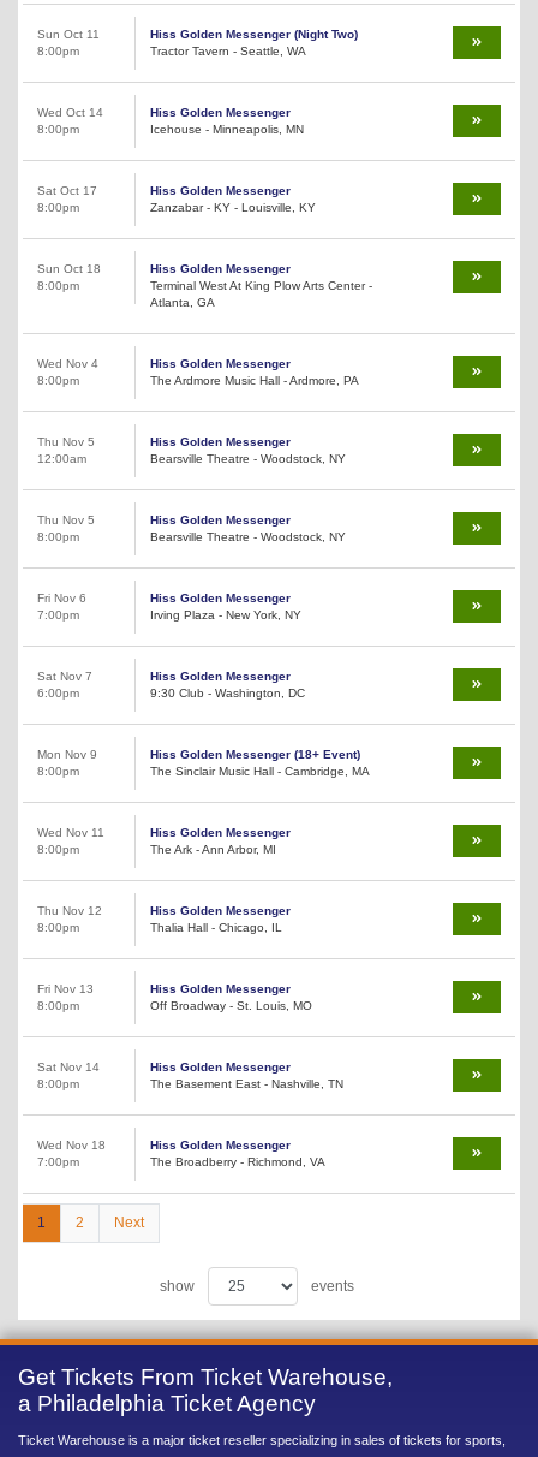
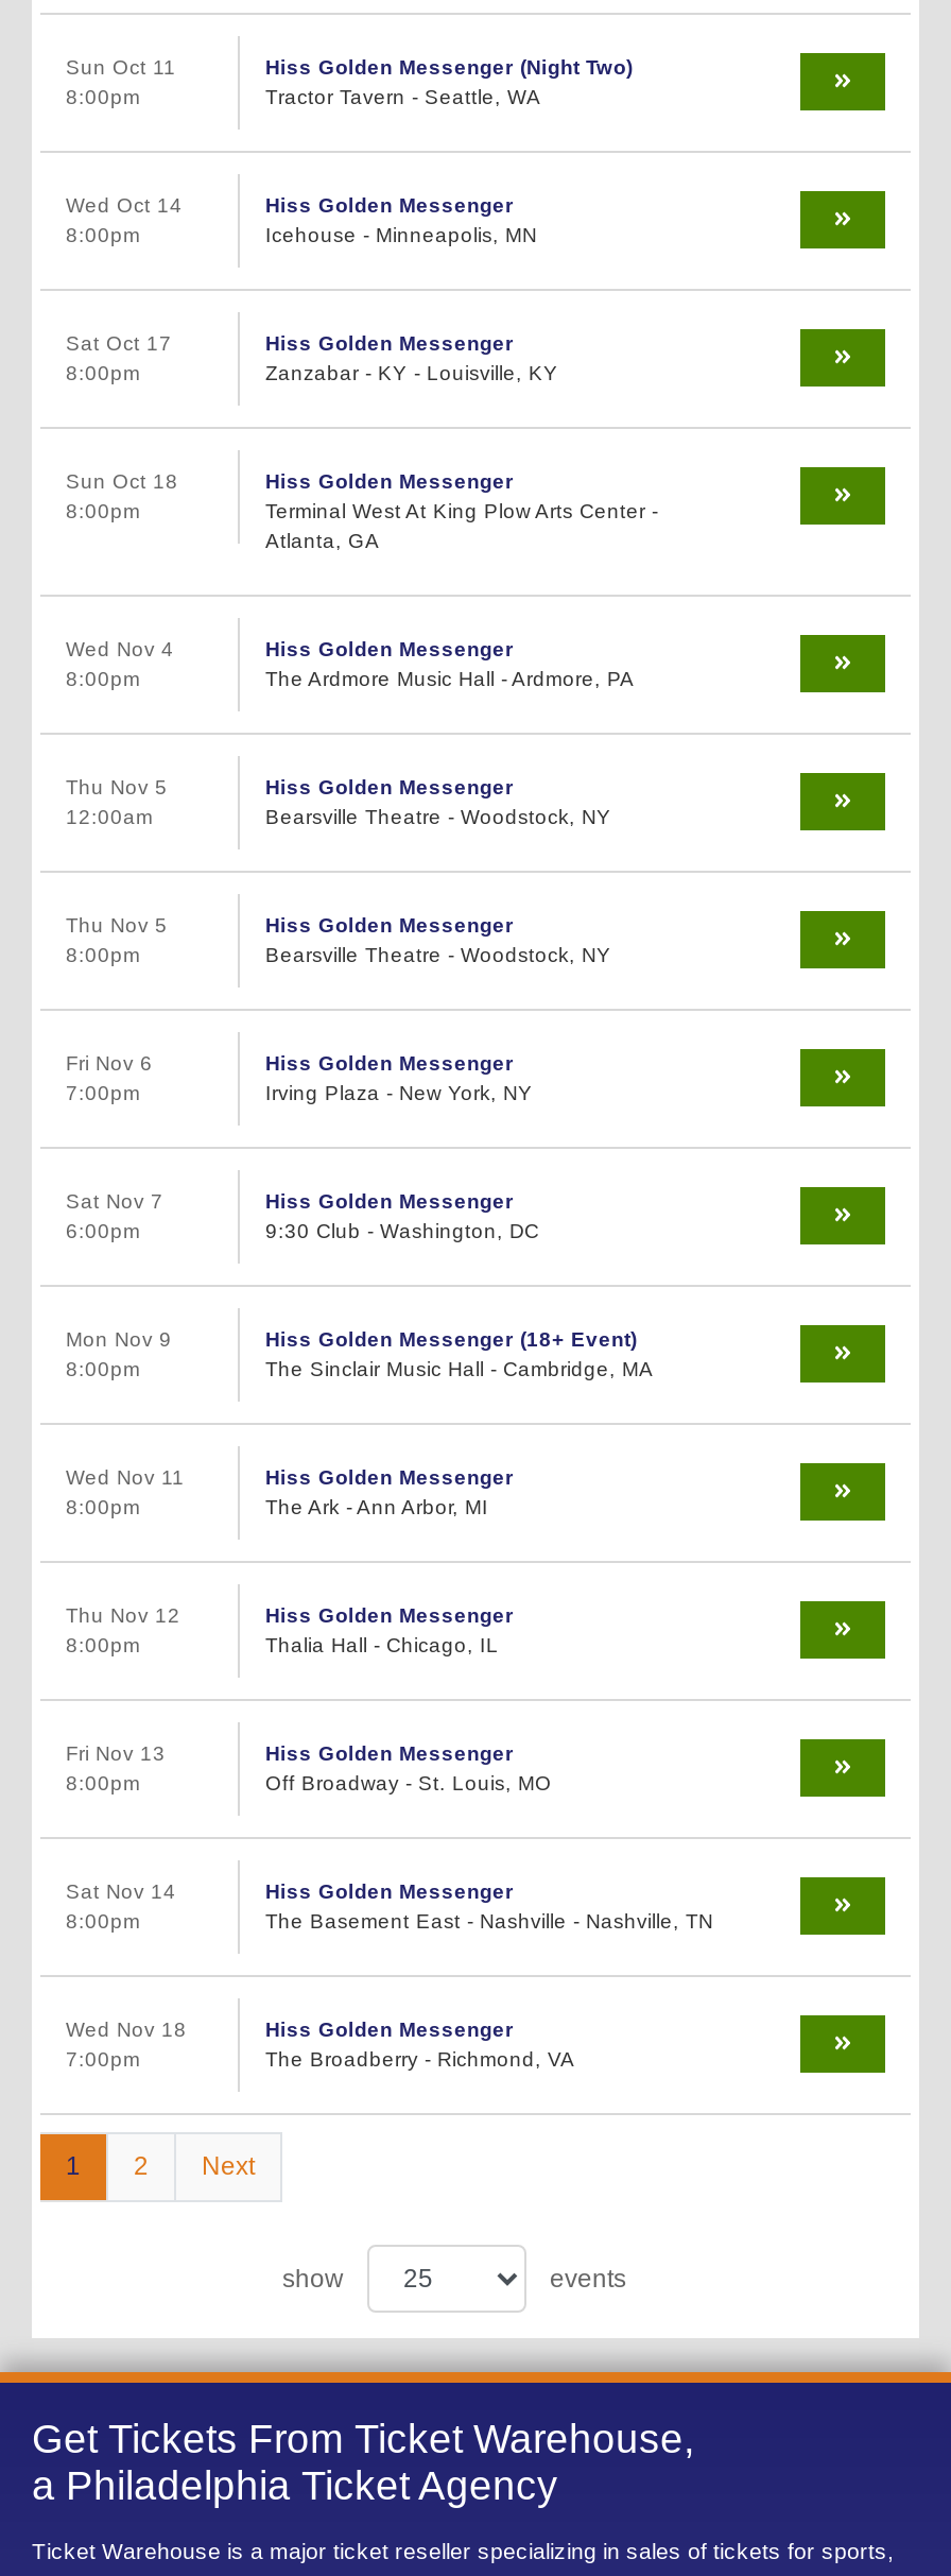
[150,1078,343,1091] The Basement East - Nashville, TN -> [265,1910,713,1933] The Basement East - Nashville - Nashville, TN

